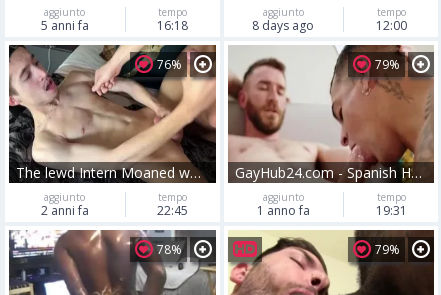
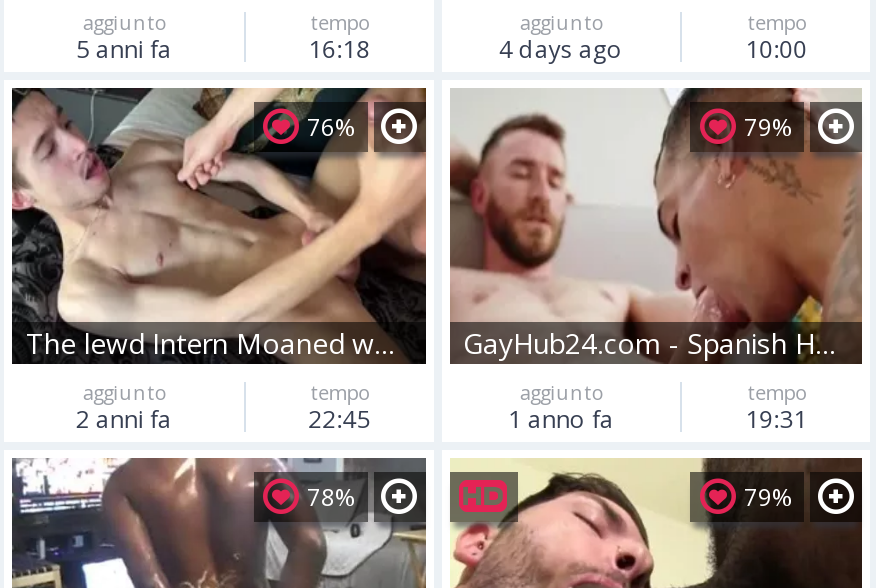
[252,17,314,34] 8 days ago -> [499,32,623,66] 4 days ago
[376,17,407,34] 12:00 -> [745,32,807,66] 10:00

